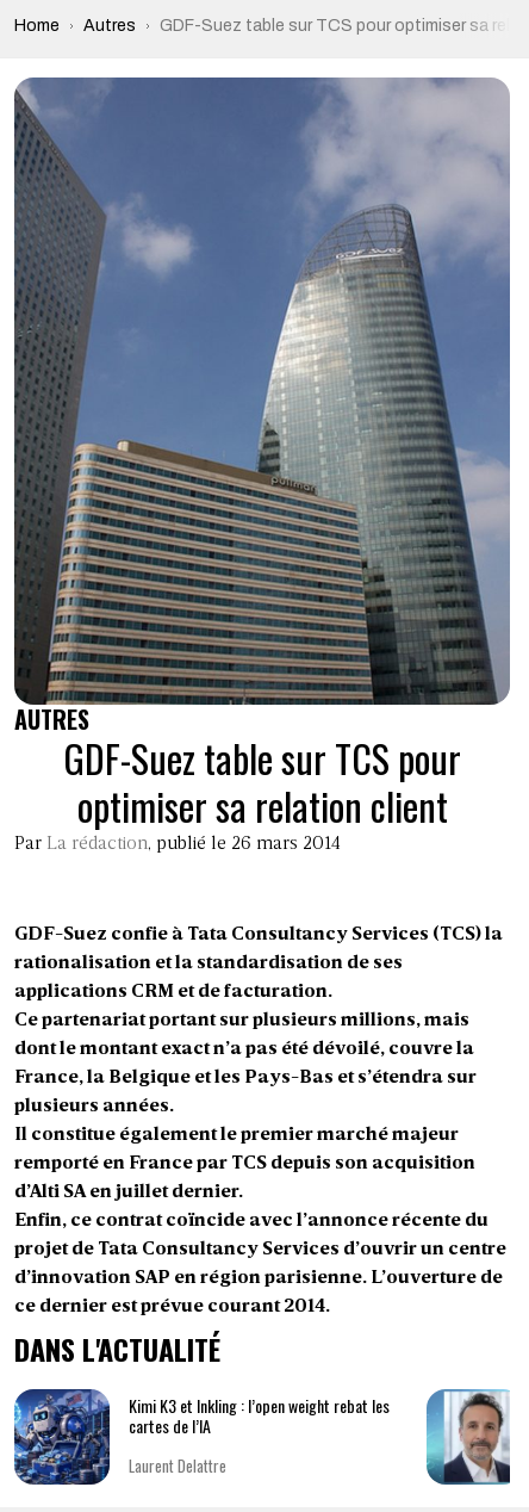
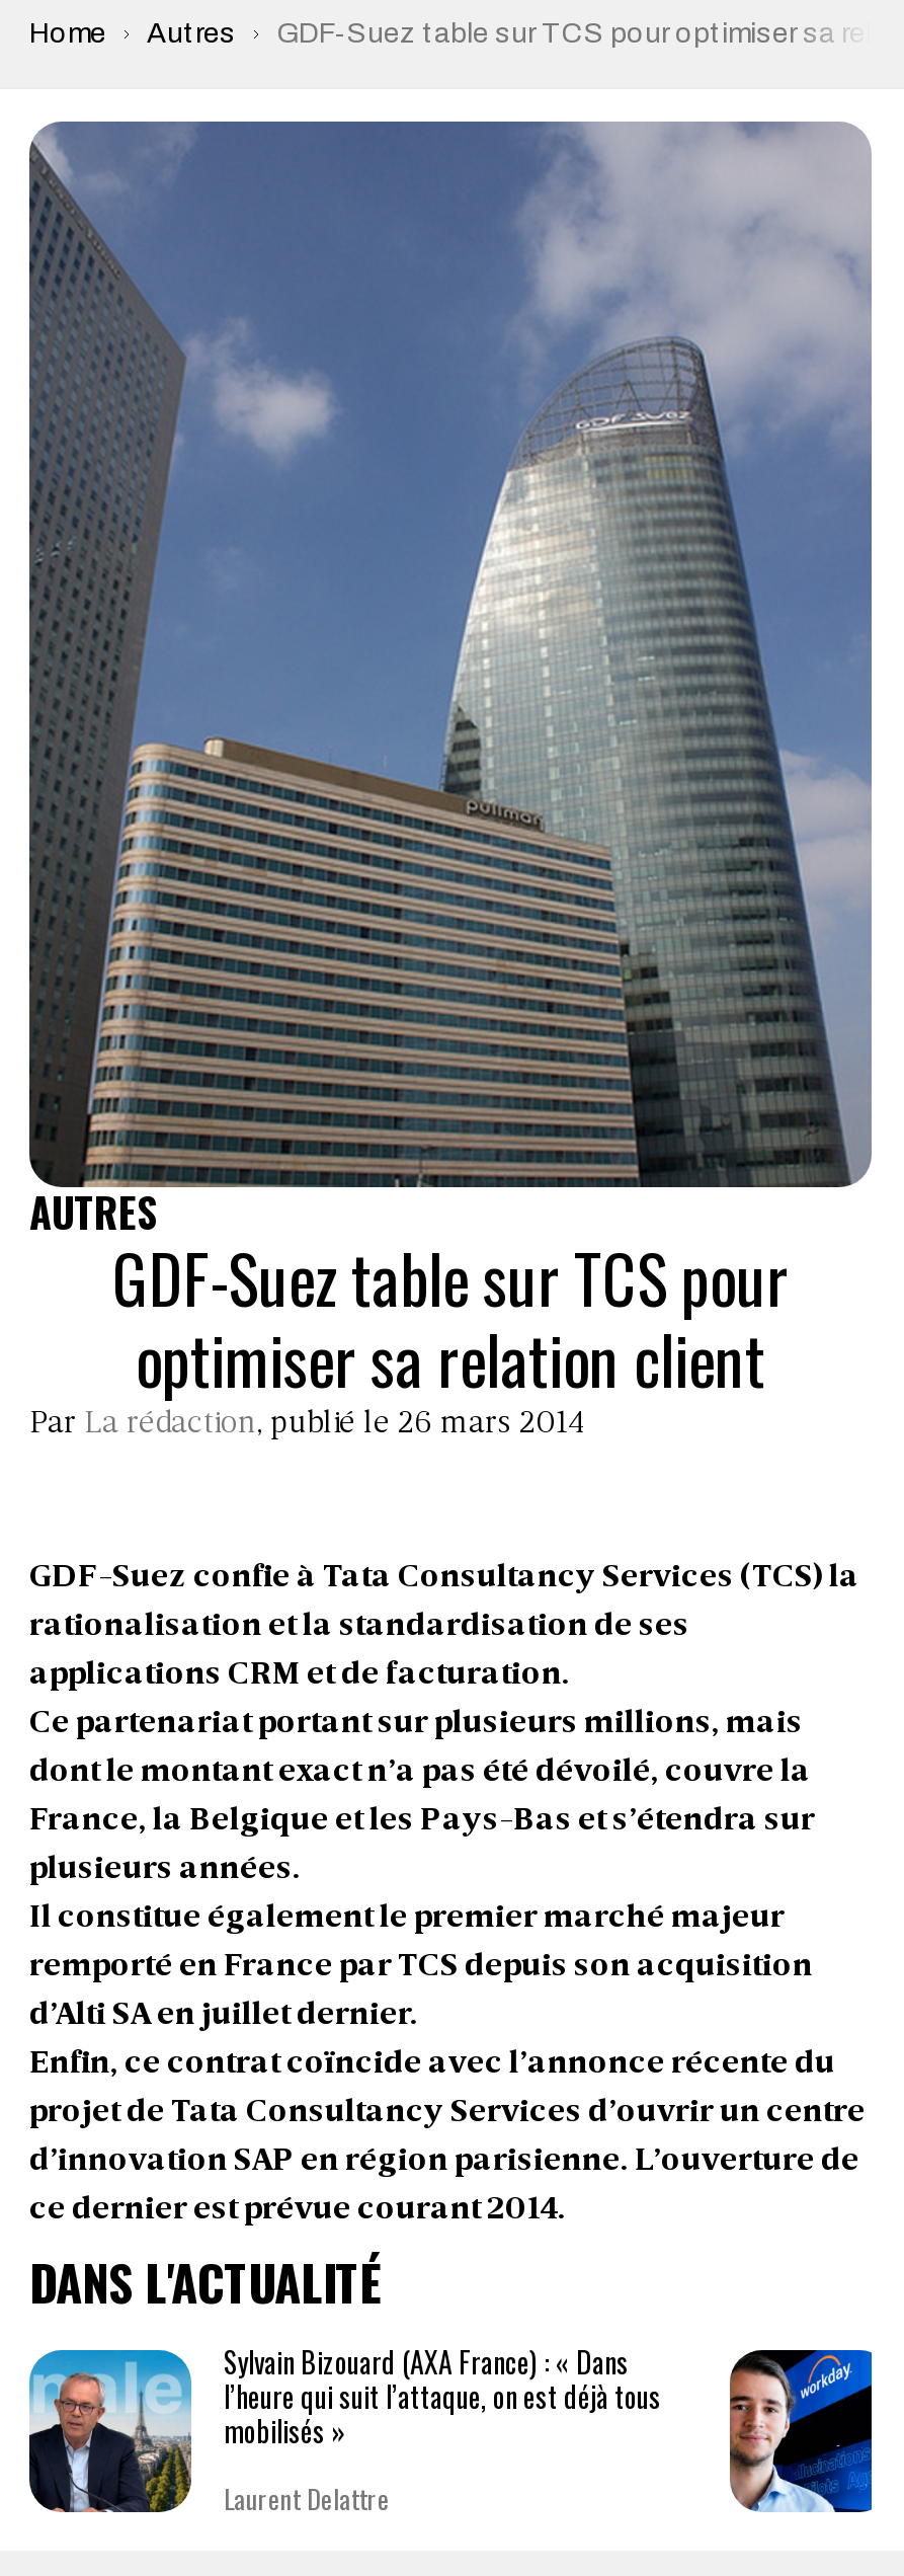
[13,1388,390,1486] [image] | Kimi K3 et Inkling : l’open weight rebat les | cartes de l’IA -> [27,2340,661,2530] [image] | Sylvain Bizouard (AXA France) : « Dans | l’heure qui suit l’attaque, on est déjà tous | mobilisés »
[425,1388,511,1486] [image] -> [728,2348,874,2530] [image]

